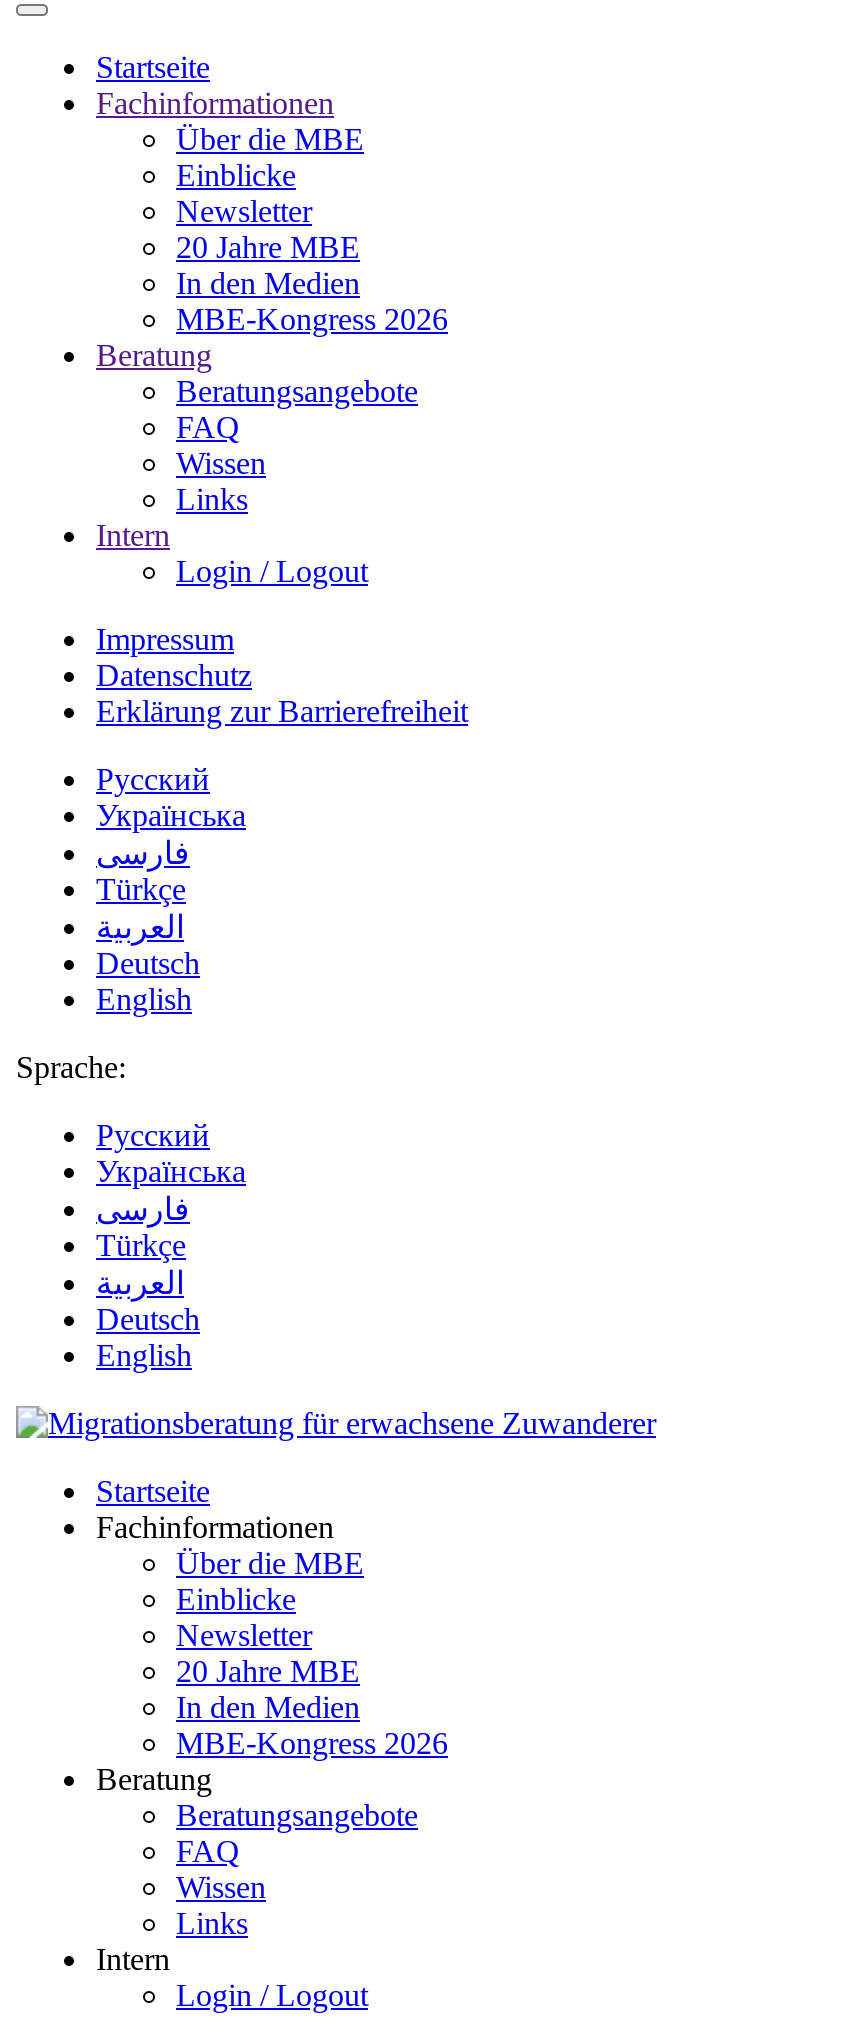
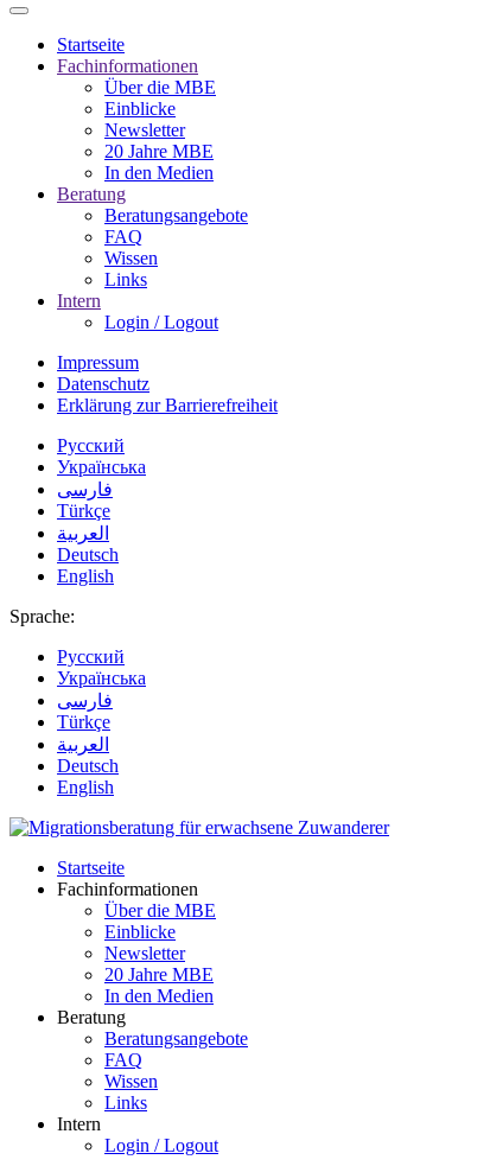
[176,302,448,336] MBE-Kongress 2026 -> none
[176,1726,448,1760] MBE-Kongress 2026 -> none

